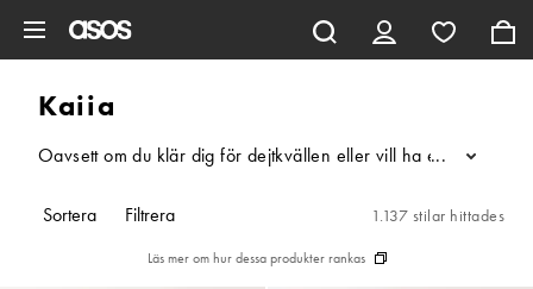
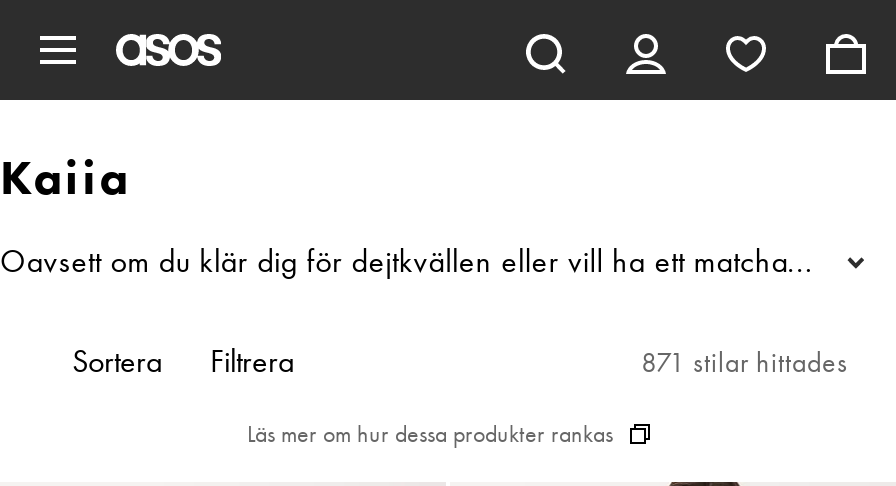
[371,205,504,226] 1.137 stilar hittades -> [641,344,848,380] 871 stilar hittades

